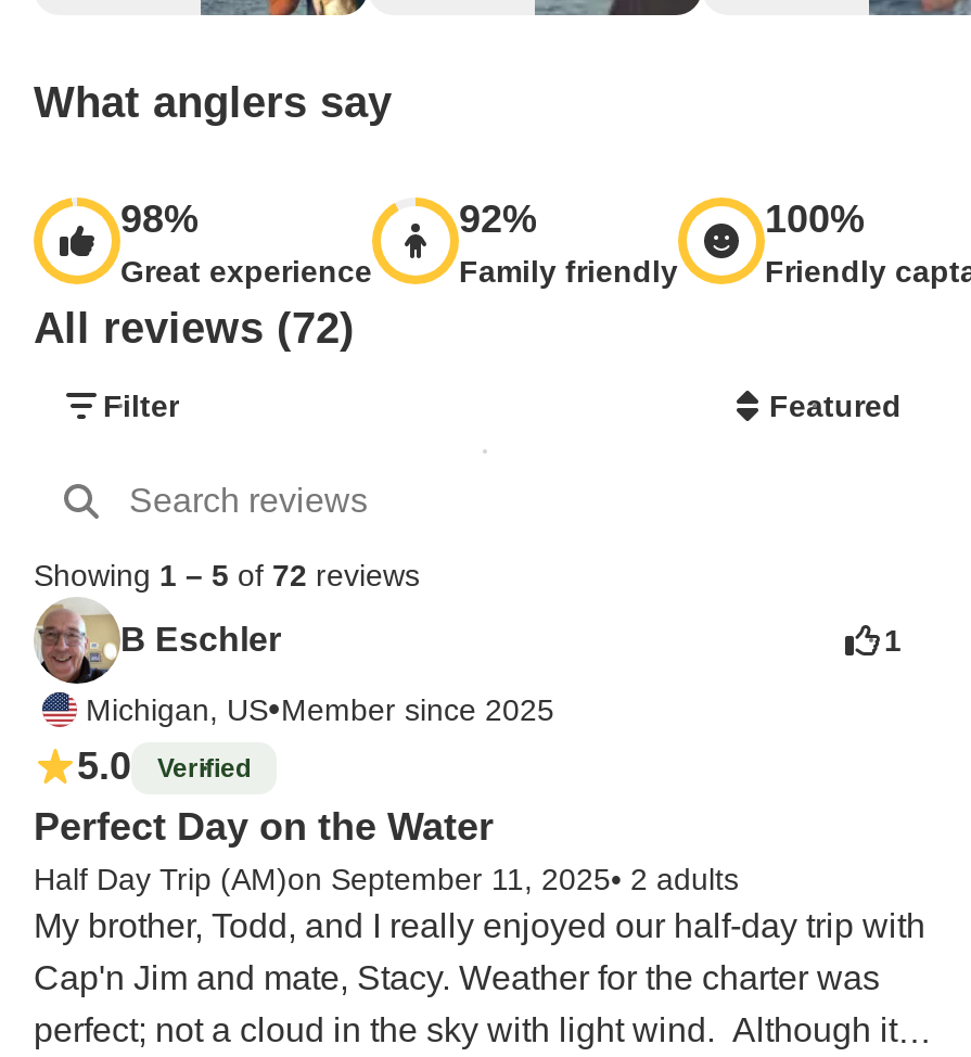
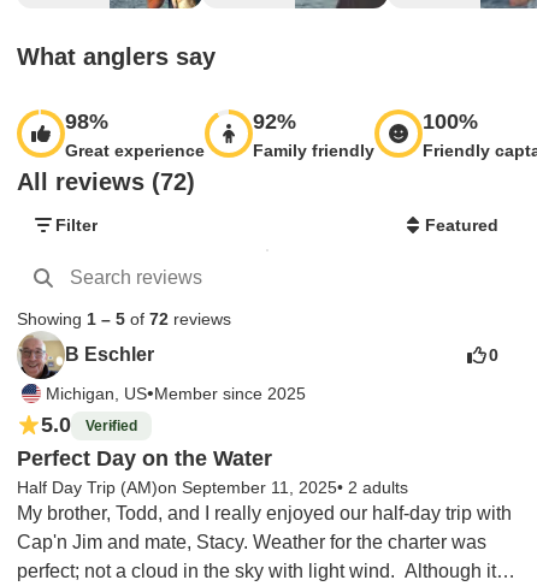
[884,624,902,658] 1 -> [489,346,498,365] 0

